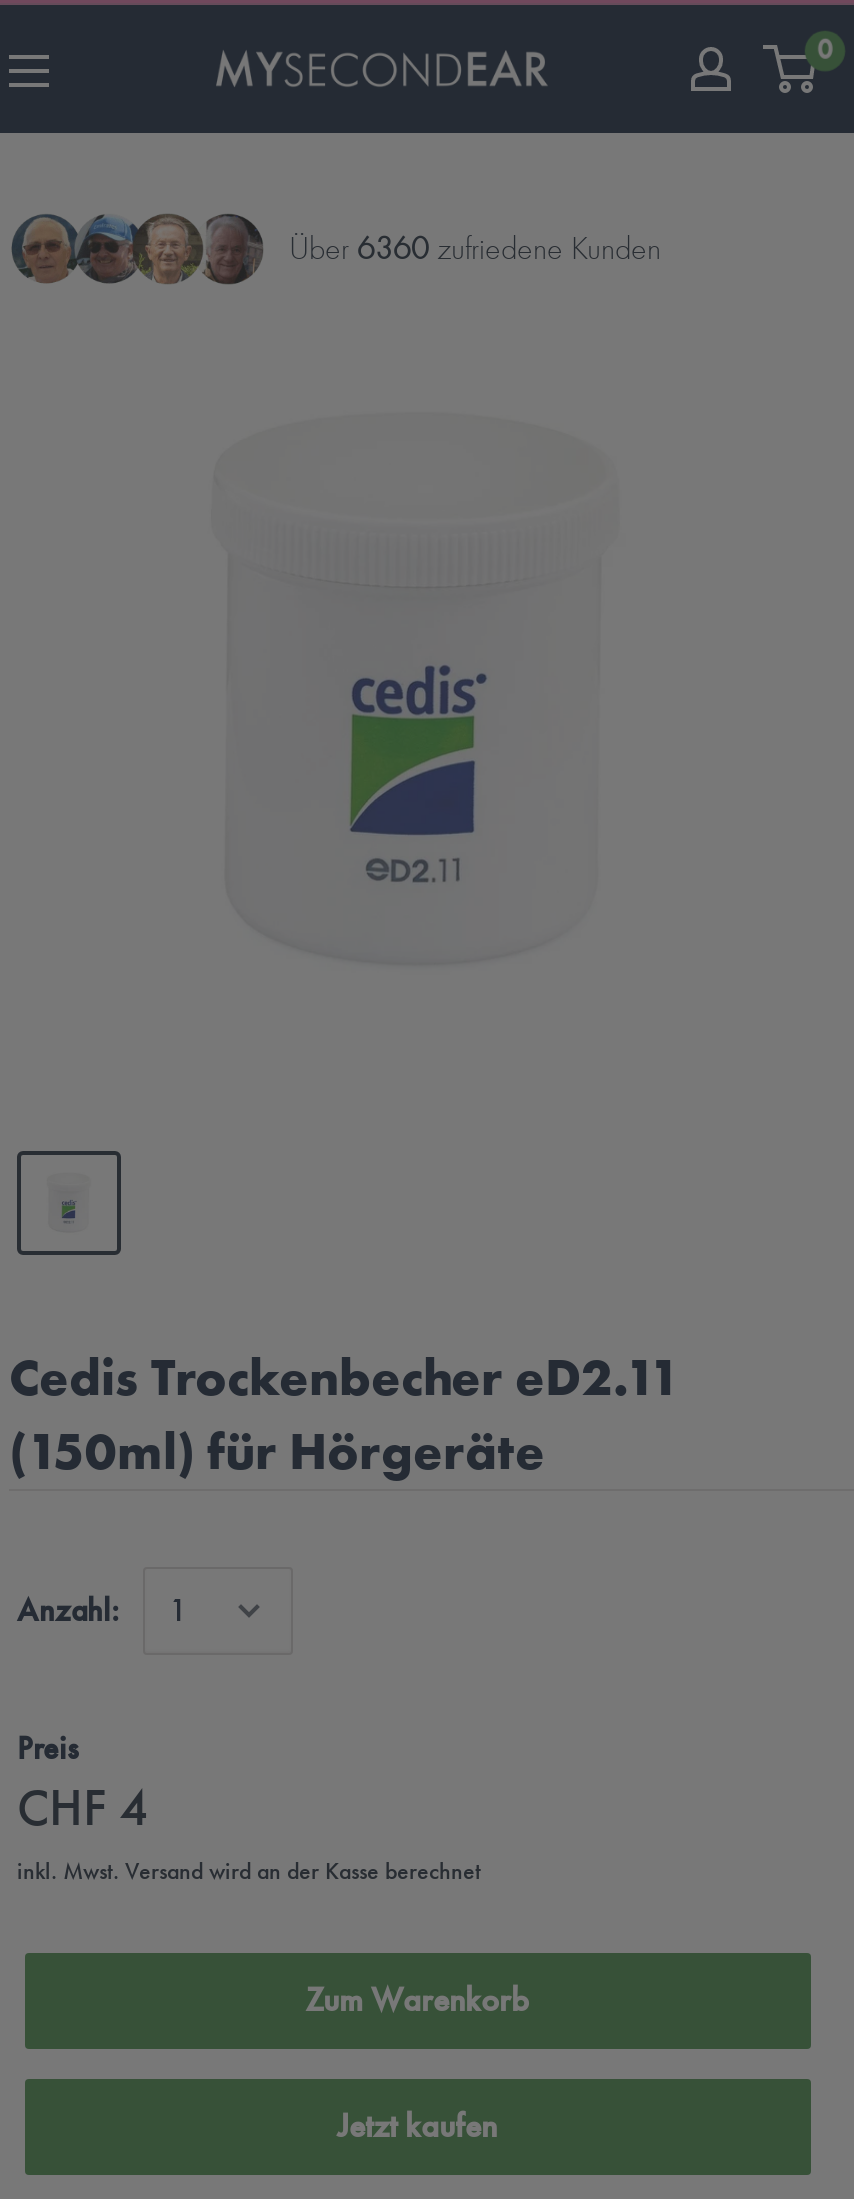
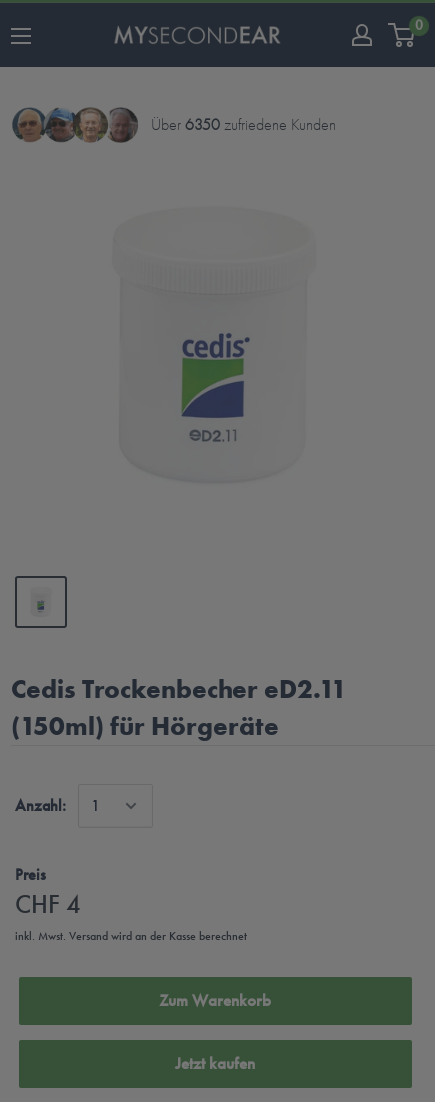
[289,230,661,266] Über 6360 zufriedene Kunden -> [151,115,336,133] Über 6350 zufriedene Kunden

